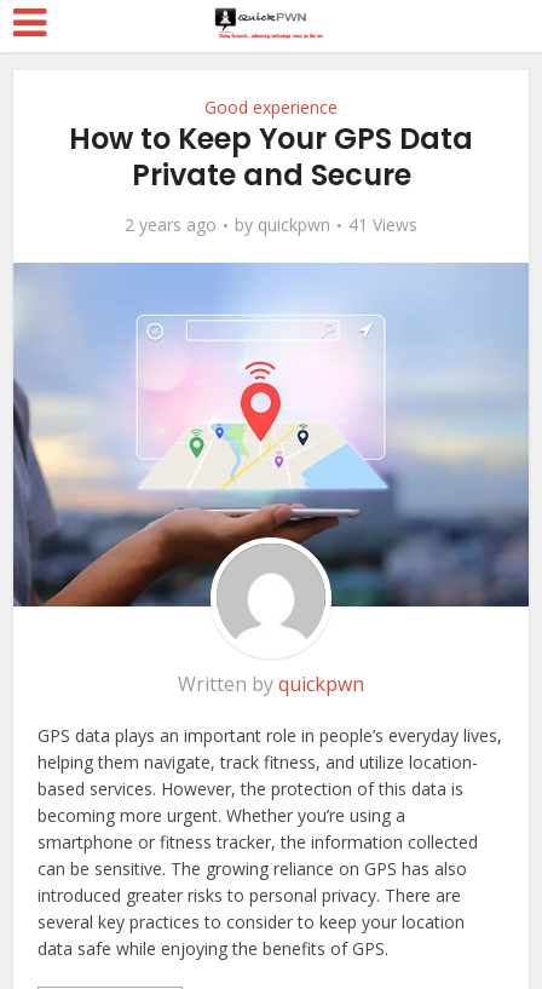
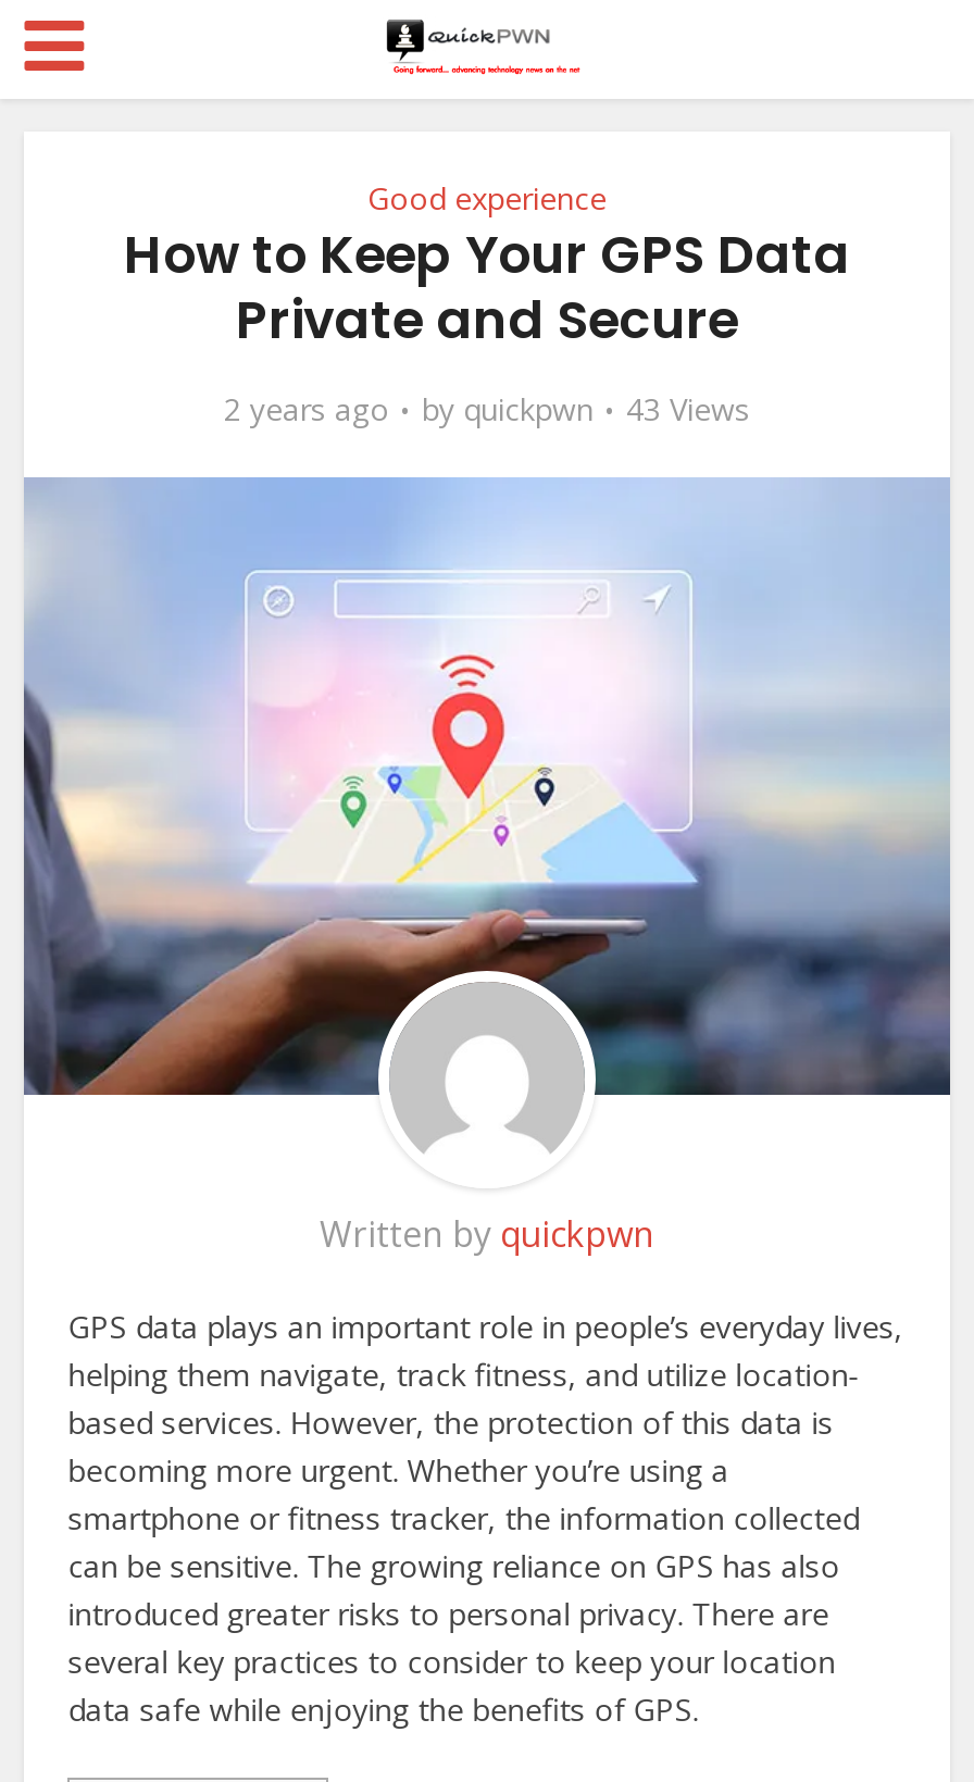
[125,213,417,236] 2 years ago by quickpwn 41 Views -> [224,388,750,429] 2 years ago by quickpwn 43 Views

